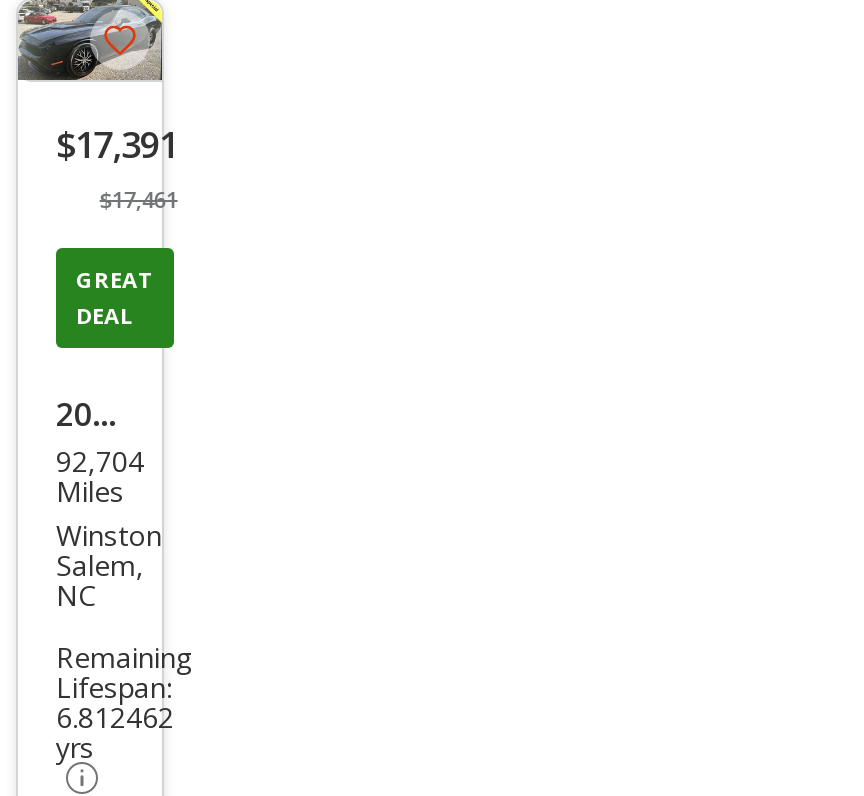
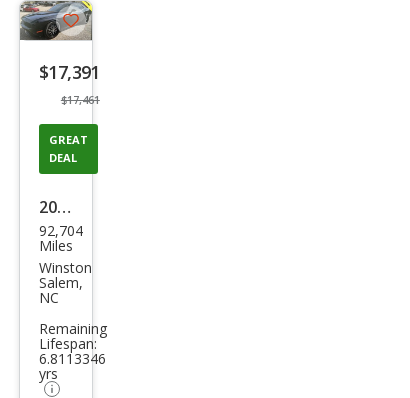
[56,698,174,736] 6.812462 -> [39,349,106,368] 6.8113346

